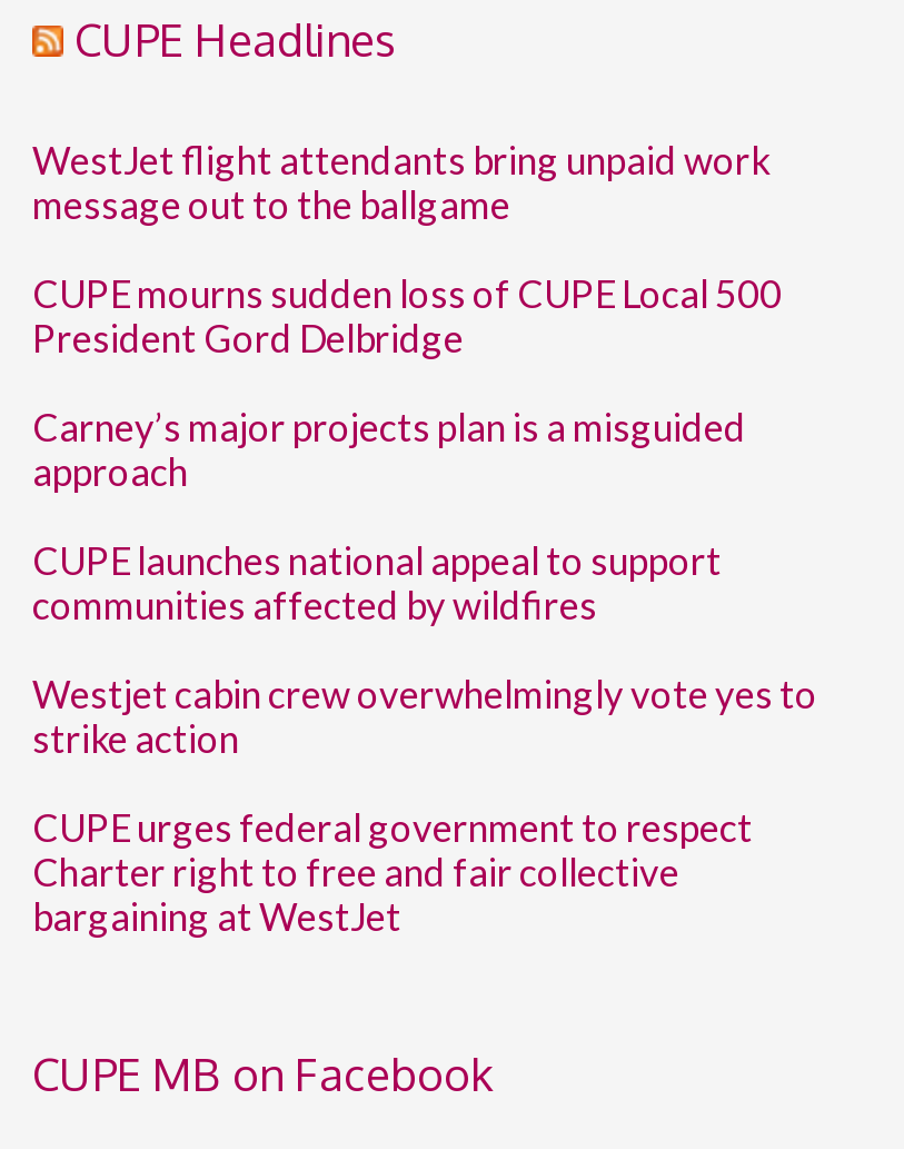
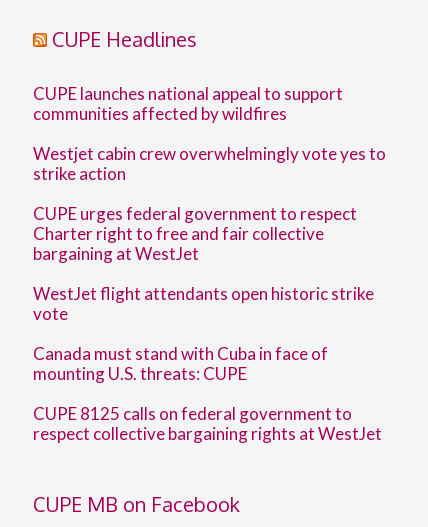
[32,137,782,495] WestJet flight attendants bring unpaid work | message out to the ballgame | CUPE mourns sudden loss of CUPE Local 500 | President Gord Delbridge | Carney’s major projects plan is a misguided | approach -> none
moved [32,537,817,940] -> [33,83,386,264]: CUPE launches national appeal to support | communities affected by wildfires | Westjet cabin crew overwhelmingly vote yes to | strike action | CUPE urges federal government to respect | Charter right to free and fair collective | bargaining at WestJet
none -> [33,283,382,444] WestJet flight attendants open historic strike | vote | Canada must stand with Cuba in face of | mounting U.S. threats: CUPE | CUPE 8125 calls on federal government to | respect collective bargaining rights at WestJet

